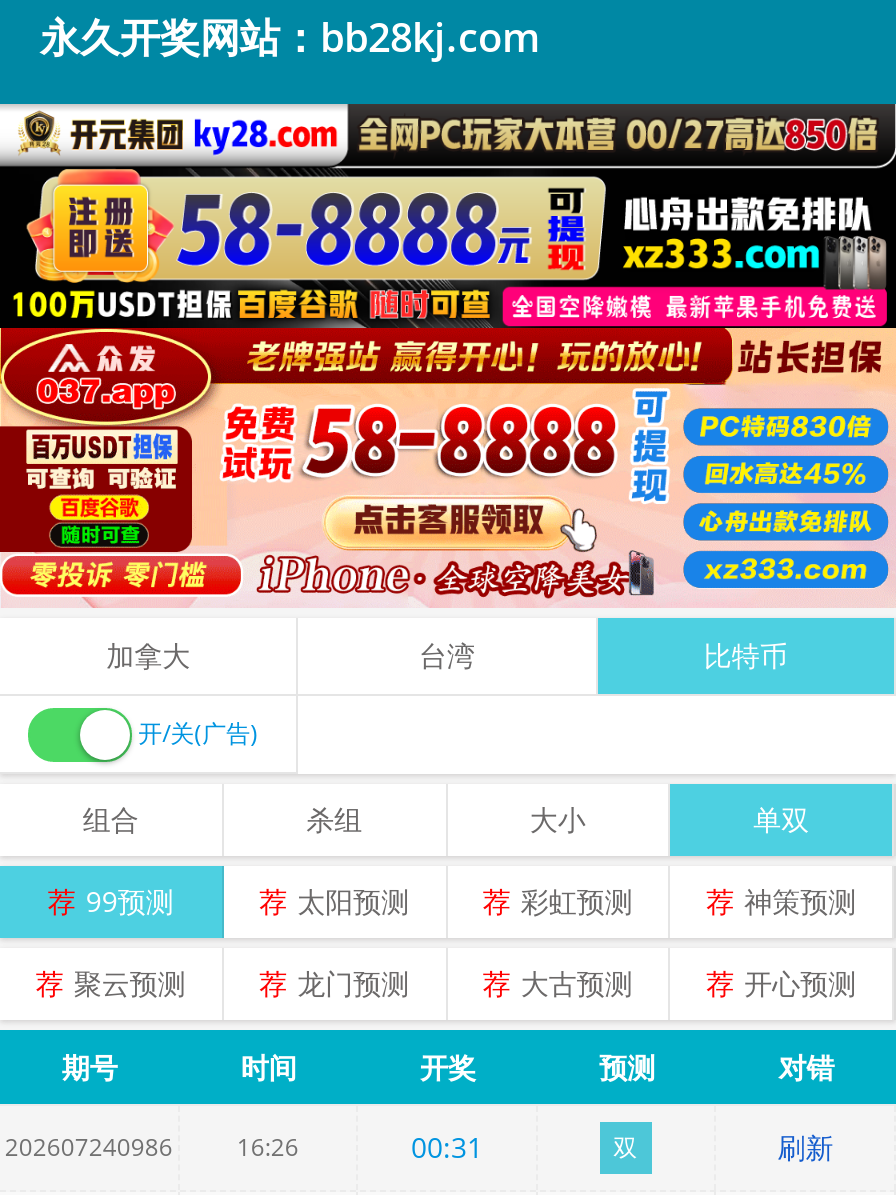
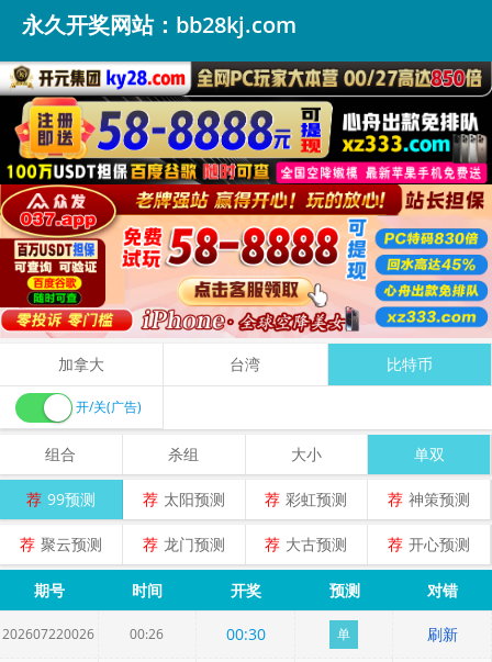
[5,1130,173,1164] 202607240986 -> [3,625,95,643] 202607220026
[237,1130,299,1164] 16:26 -> [130,625,164,643] 00:26
[613,1130,637,1164] 双 -> [337,625,350,643] 单

